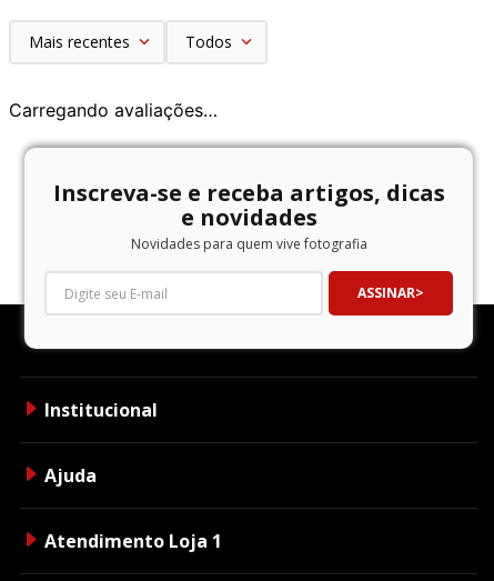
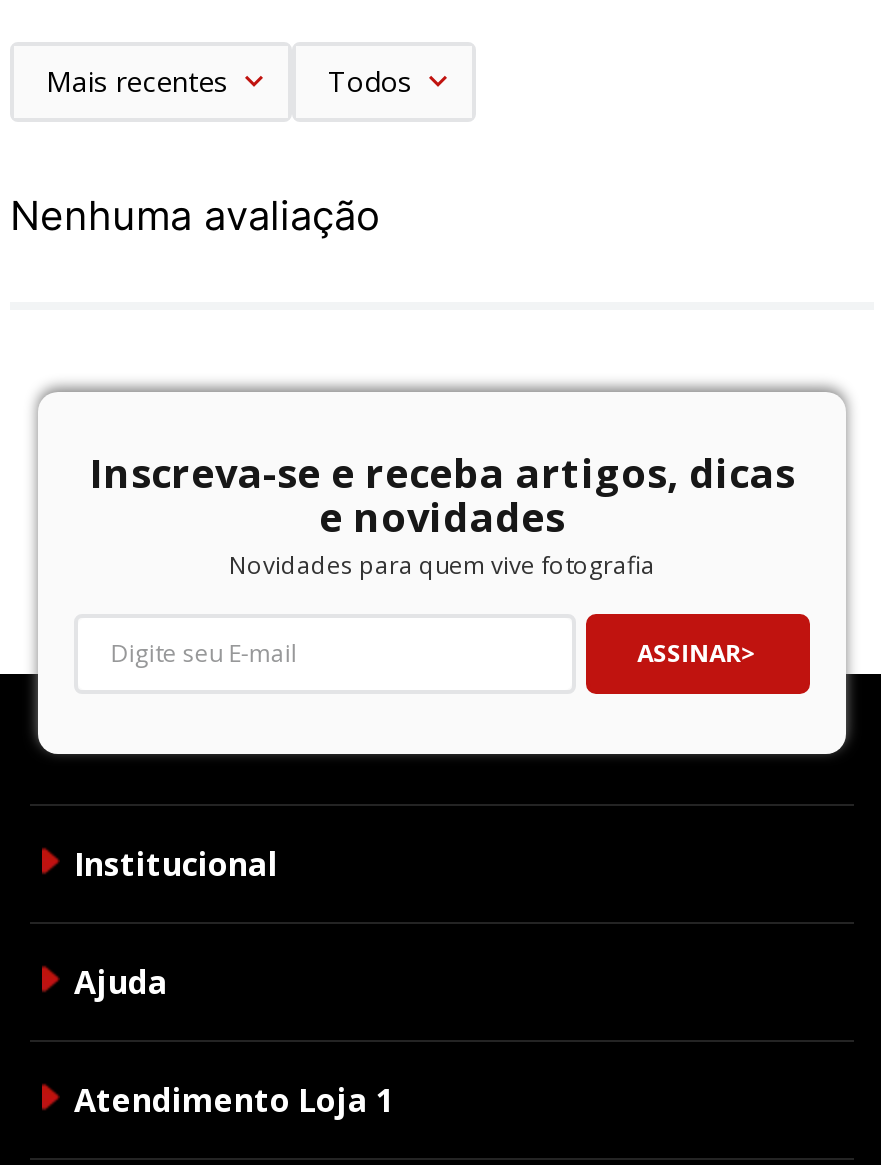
[9,99,218,121] Carregando avaliações… -> [10,192,380,240] Nenhuma avaliação

